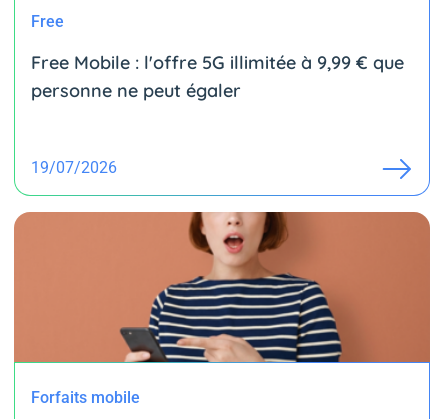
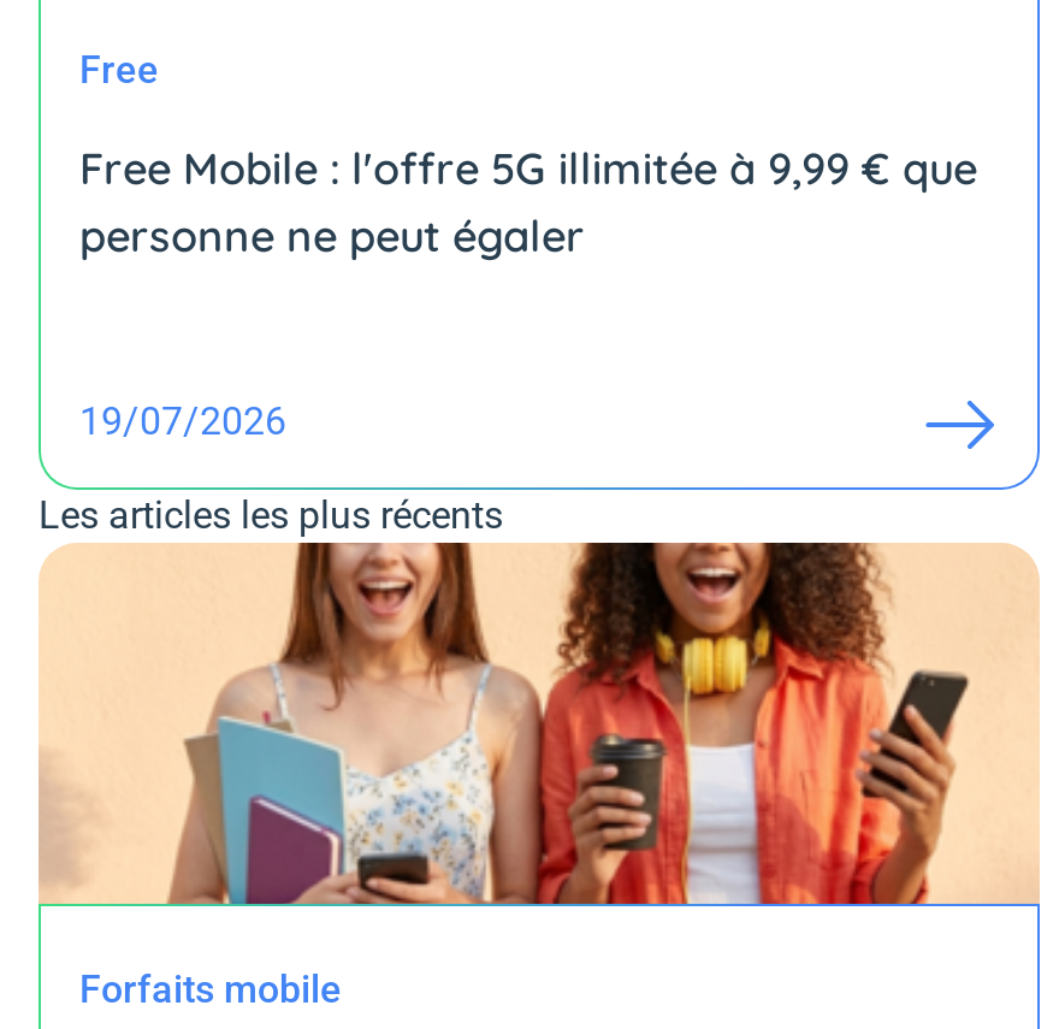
none -> [39,493,503,538] Les articles les plus récents
[14,211,430,363] [image] -> [41,540,1037,906] [image]

